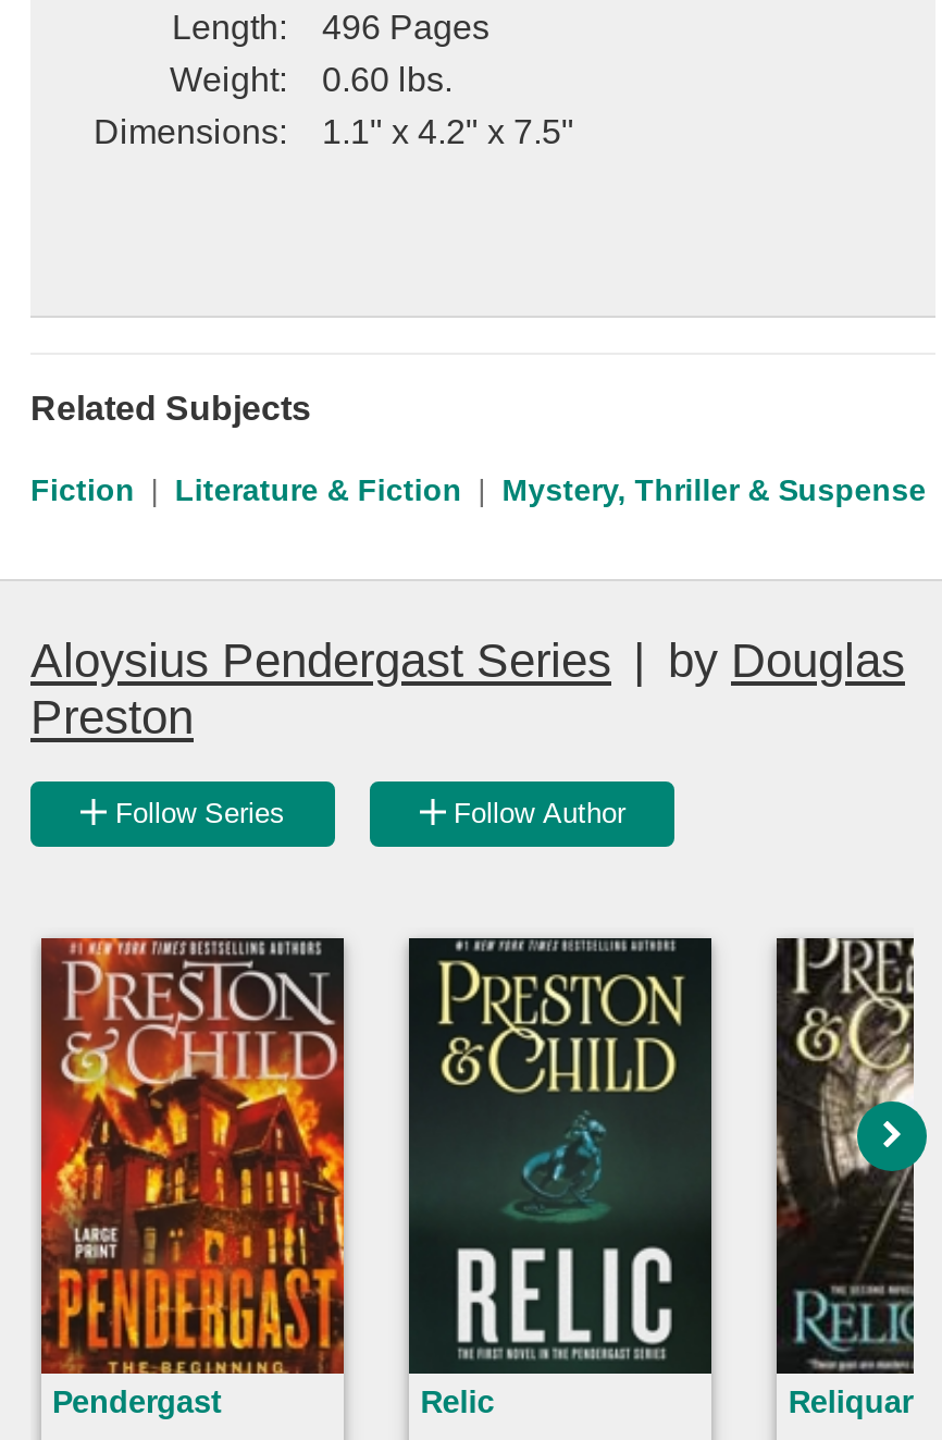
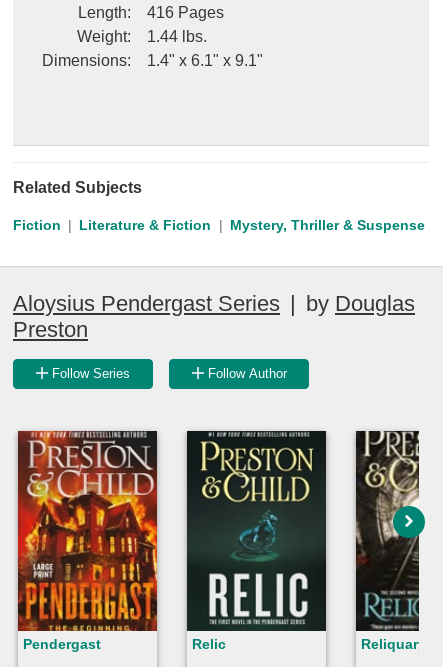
[172,8,489,45] Length: 496 Pages -> [78,4,224,21] Length: 416 Pages
[170,61,453,98] Weight: 0.60 lbs. -> [77,28,207,45] Weight: 1.44 lbs.
[94,113,574,150] Dimensions: 1.1" x 4.2" x 7.5" -> [42,52,263,69] Dimensions: 1.4" x 6.1" x 9.1"

